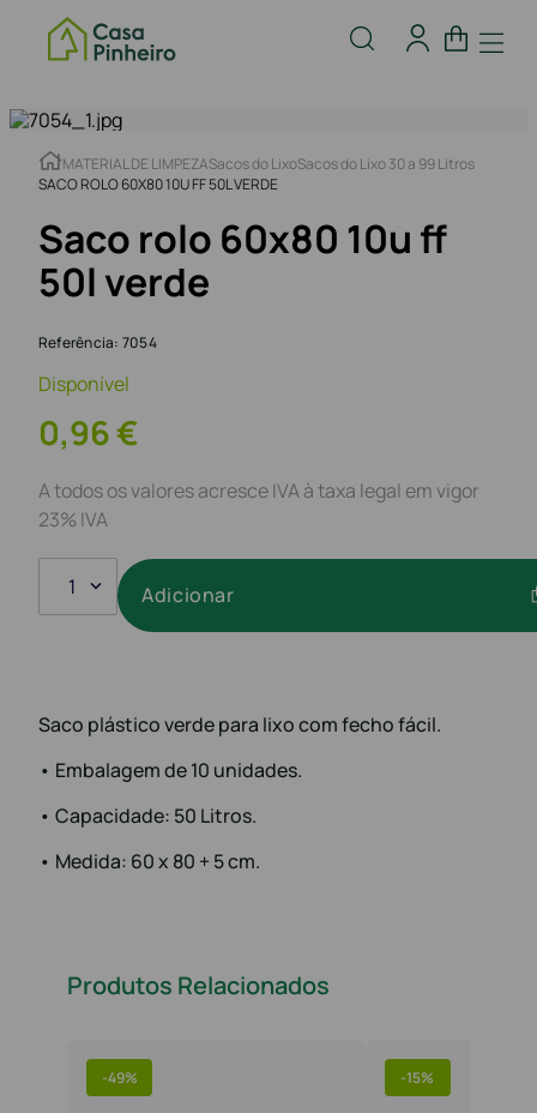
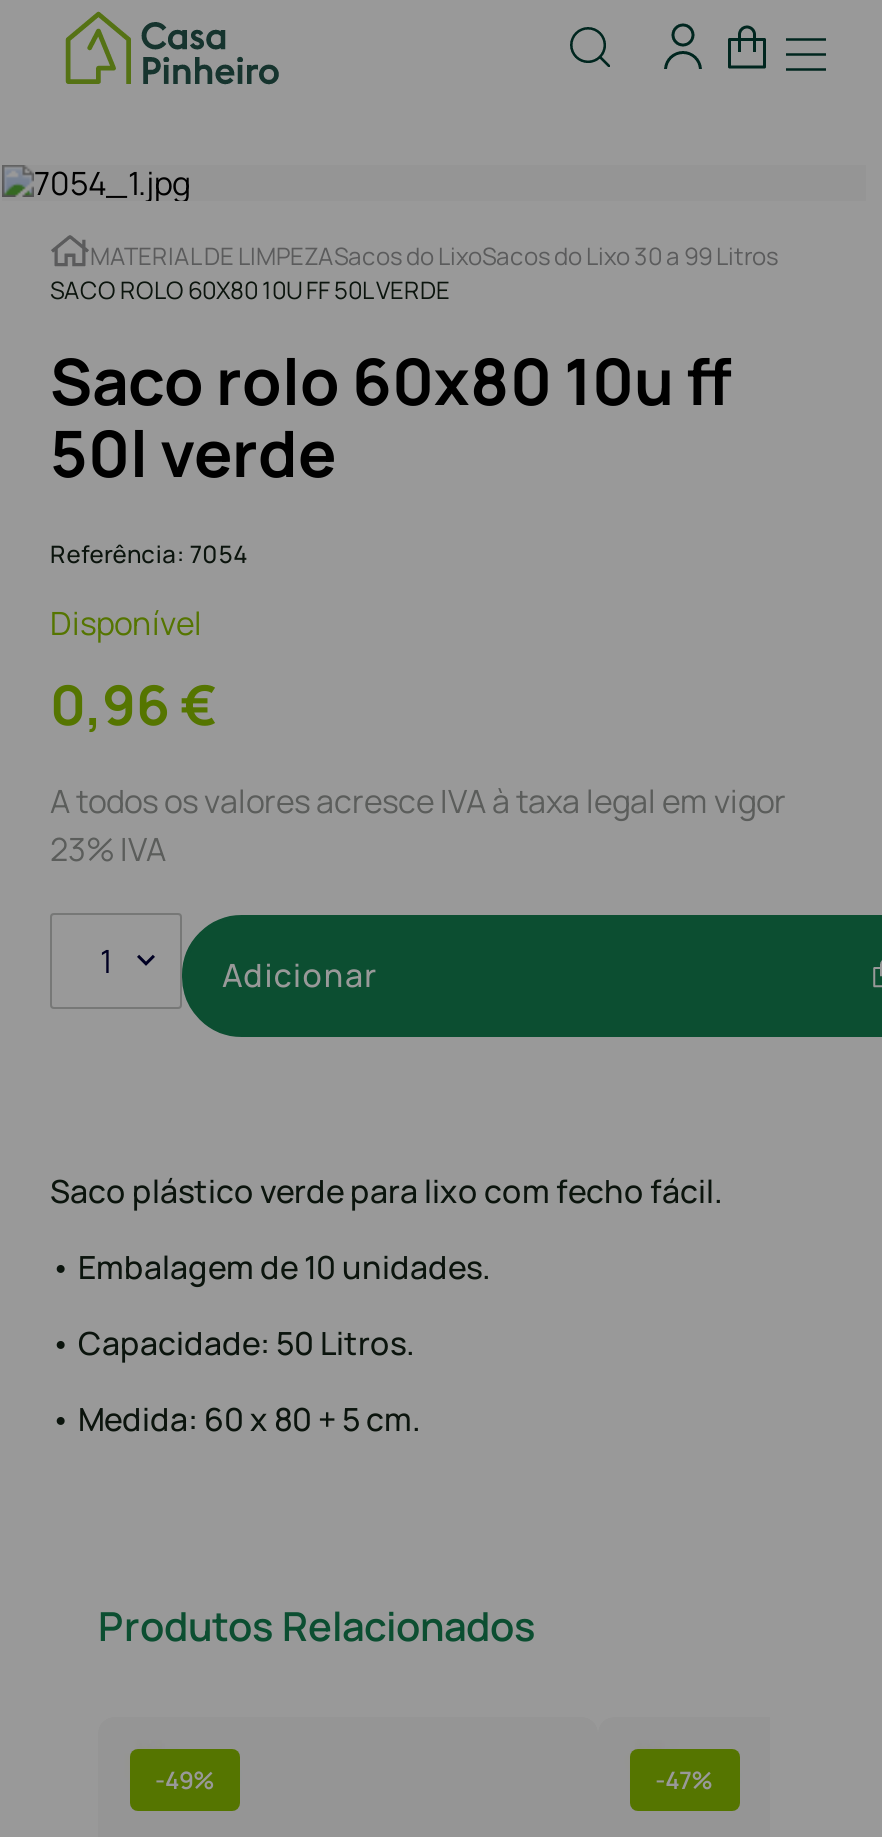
[401,1068,434,1088] -15% -> [655,1764,713,1798] -47%

